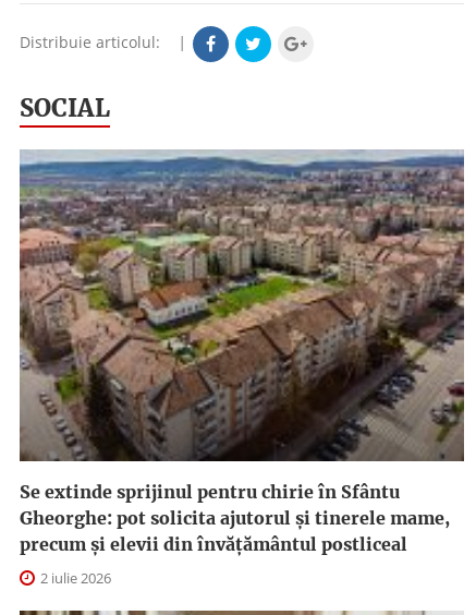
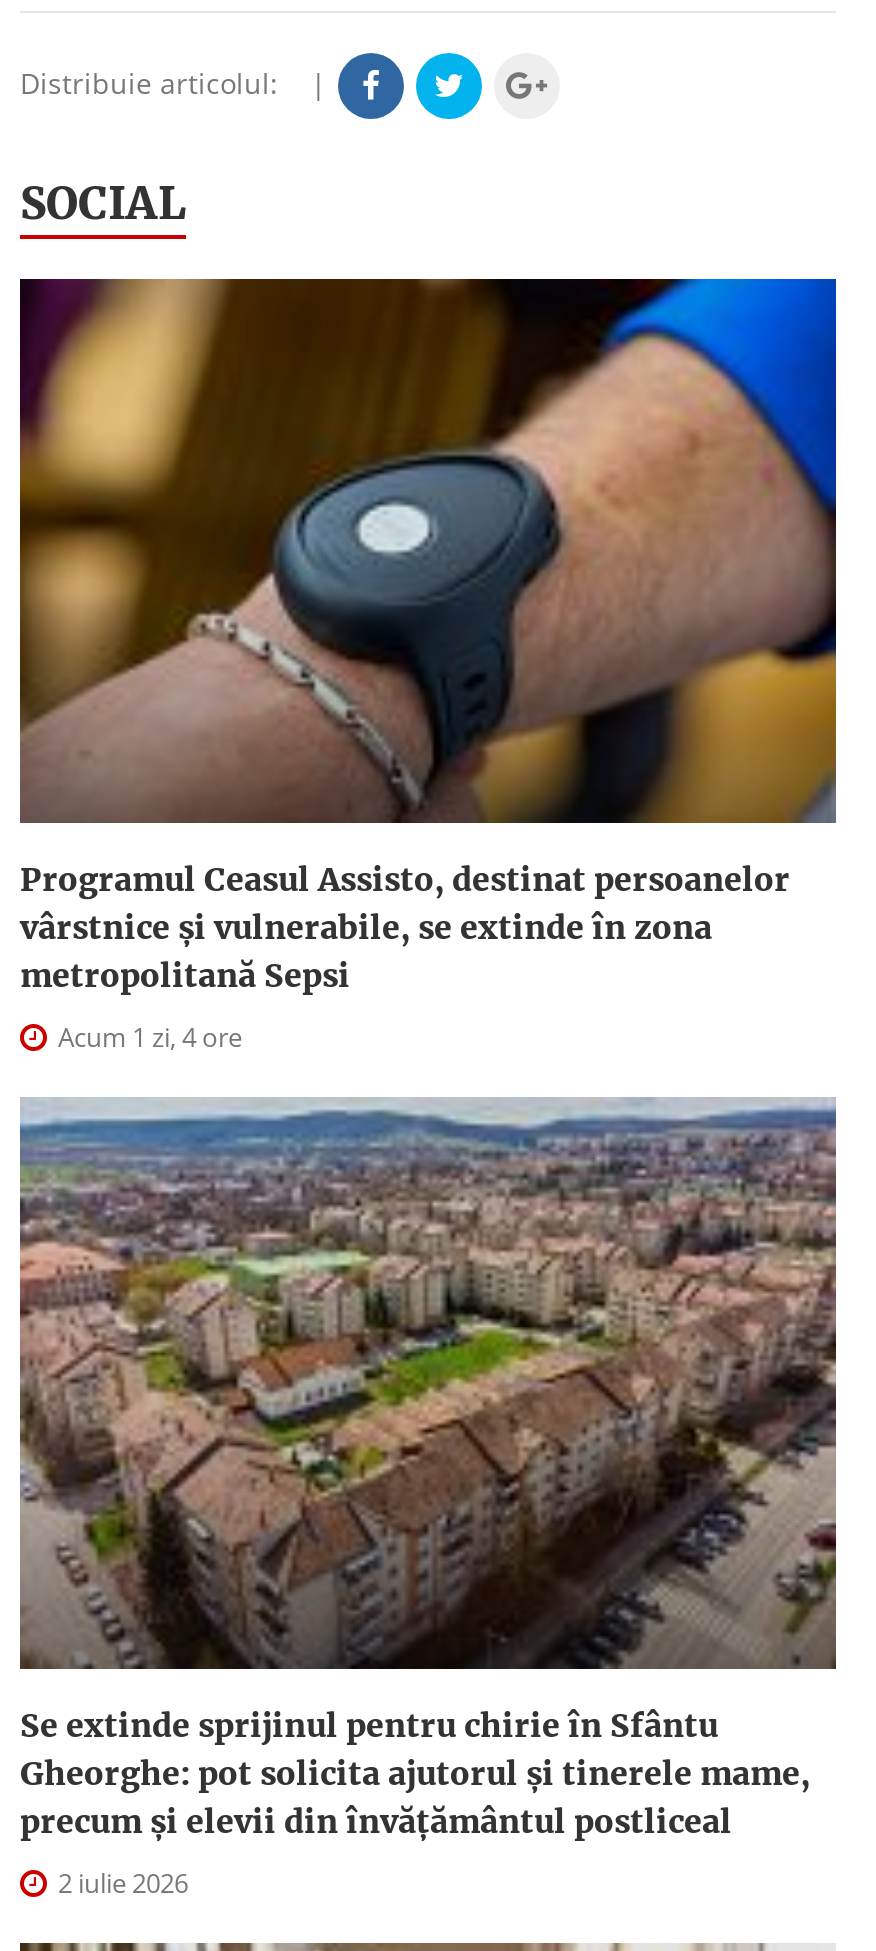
none -> [18,277,838,1055] [image] | Programul Ceasul Assisto, destinat persoanelor | vârstnice şi vulnerabile, se extinde în zona | metropolitană Sepsi | Acum 1 zi, 4 ore

